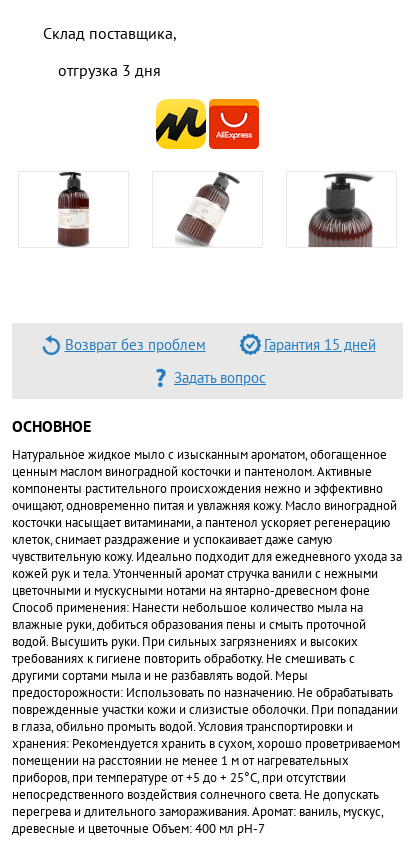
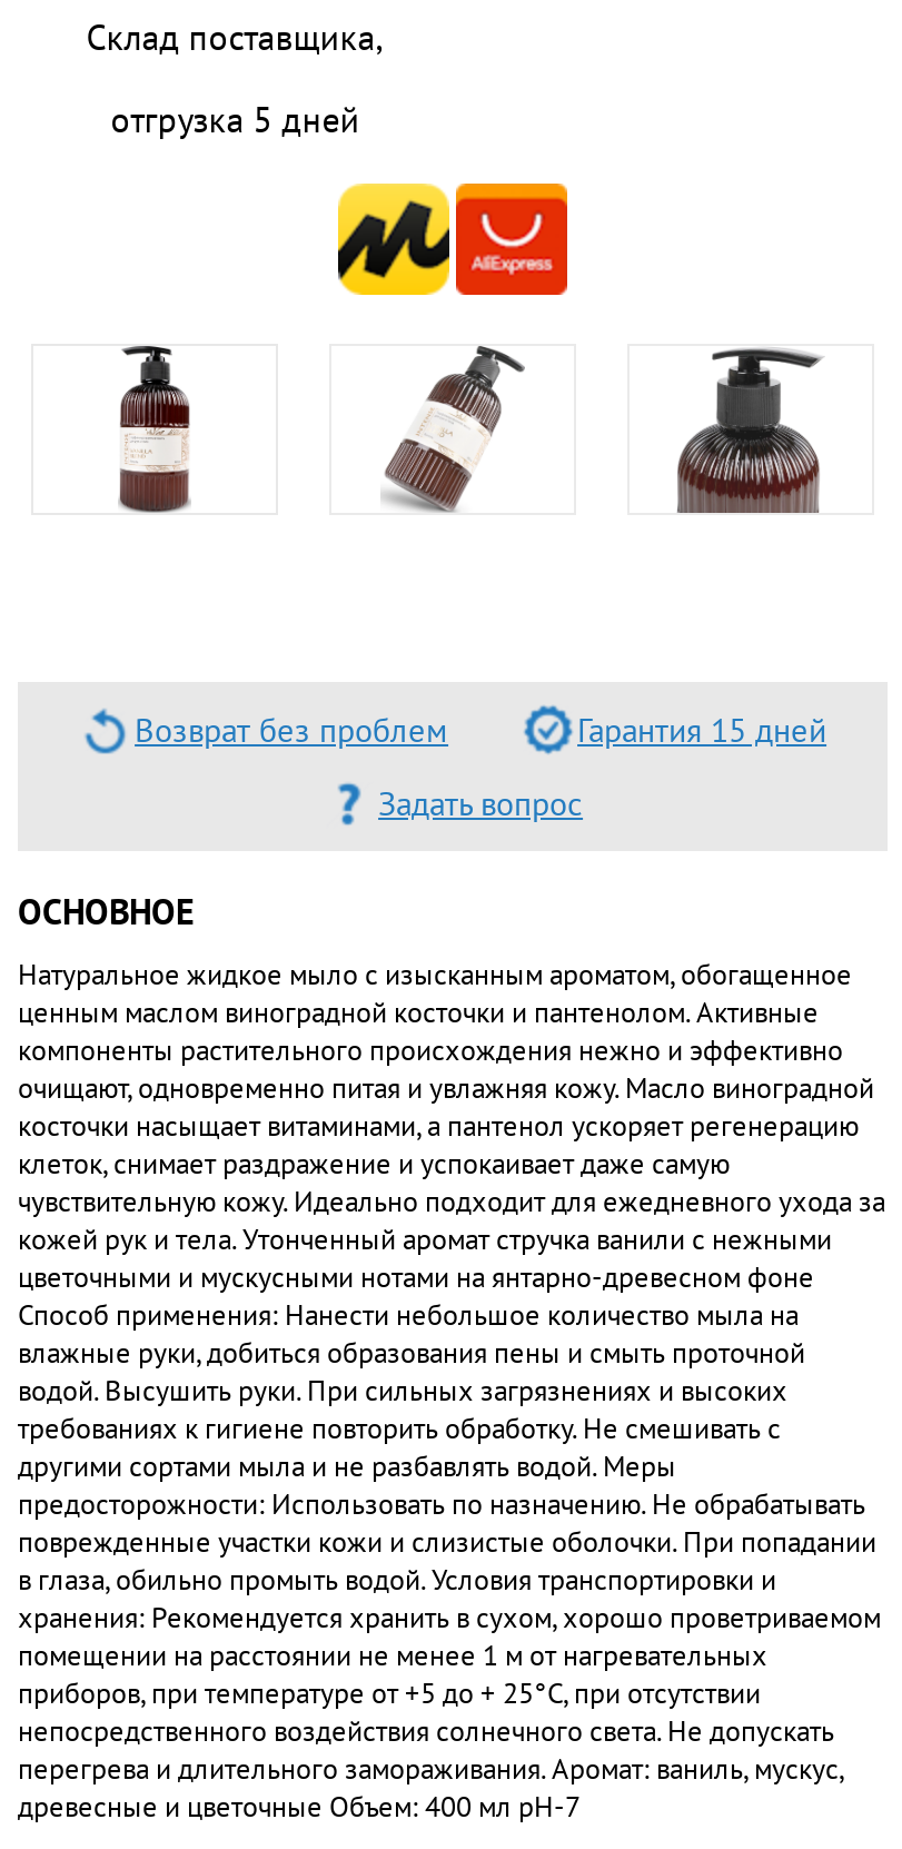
[58,60,161,80] отгрузка 3 дня -> [111,96,360,141] отгрузка 5 дней

